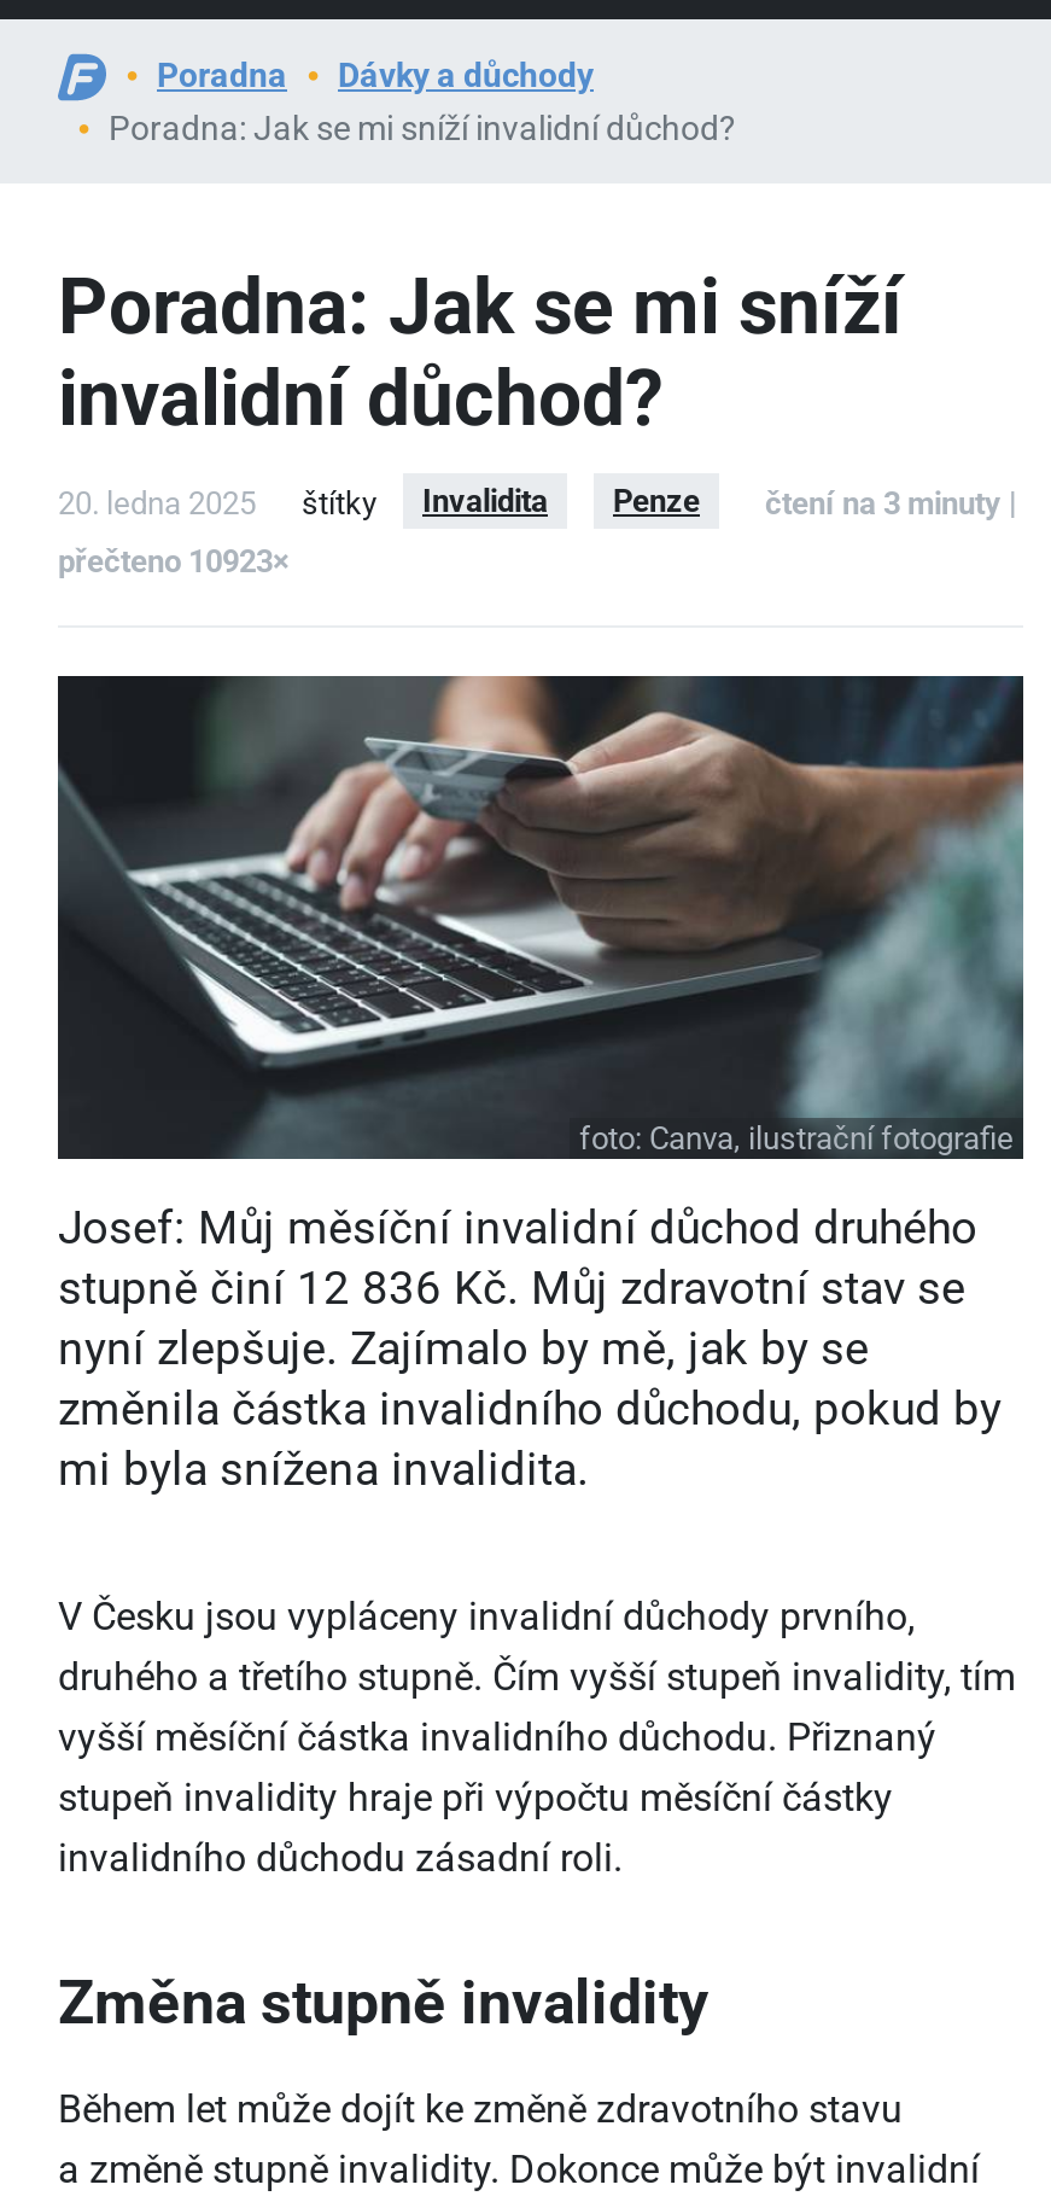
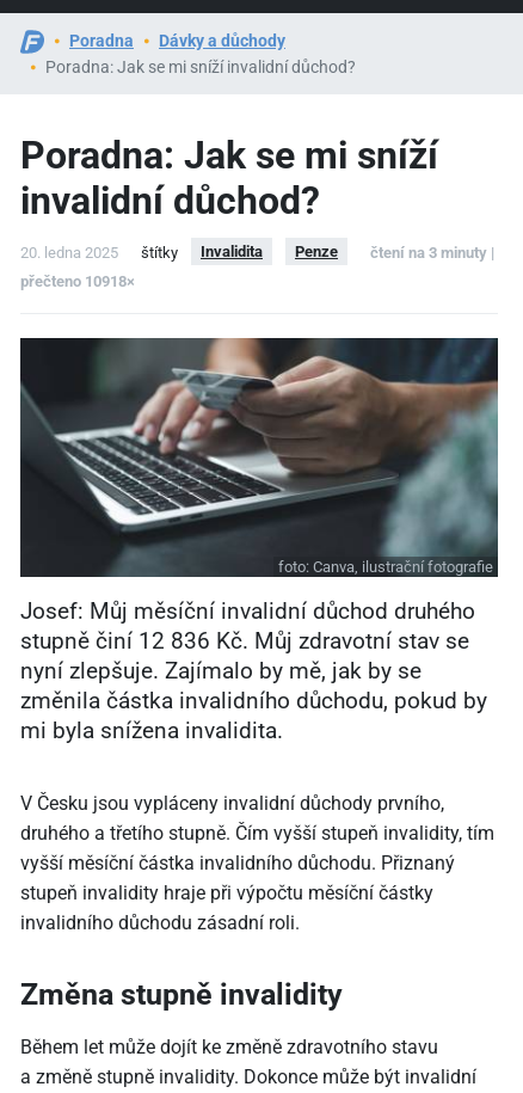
[58,543,290,579] přečteno 10923× -> [20,272,135,290] přečteno 10918×

